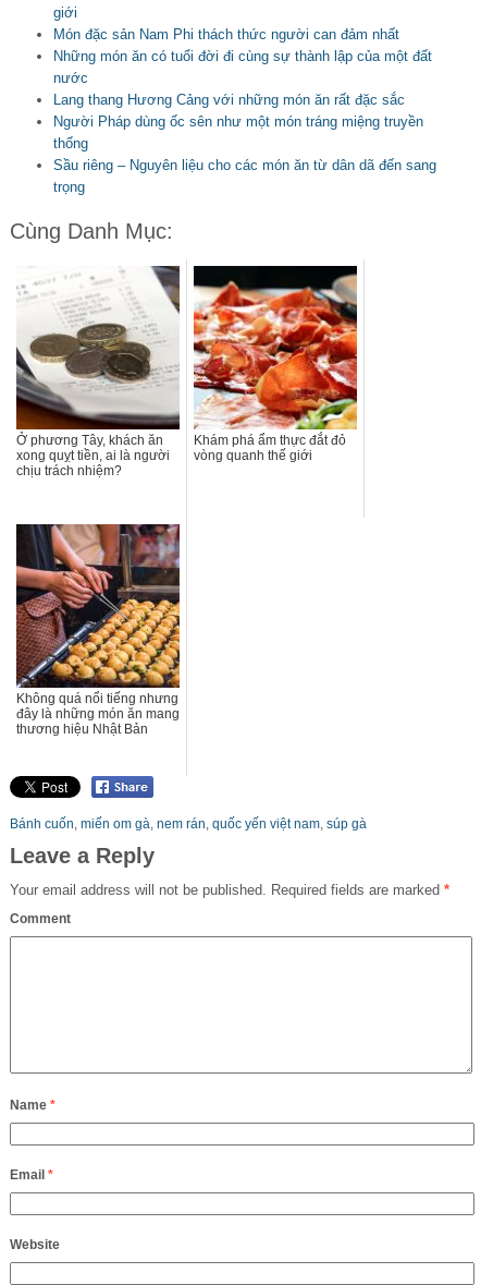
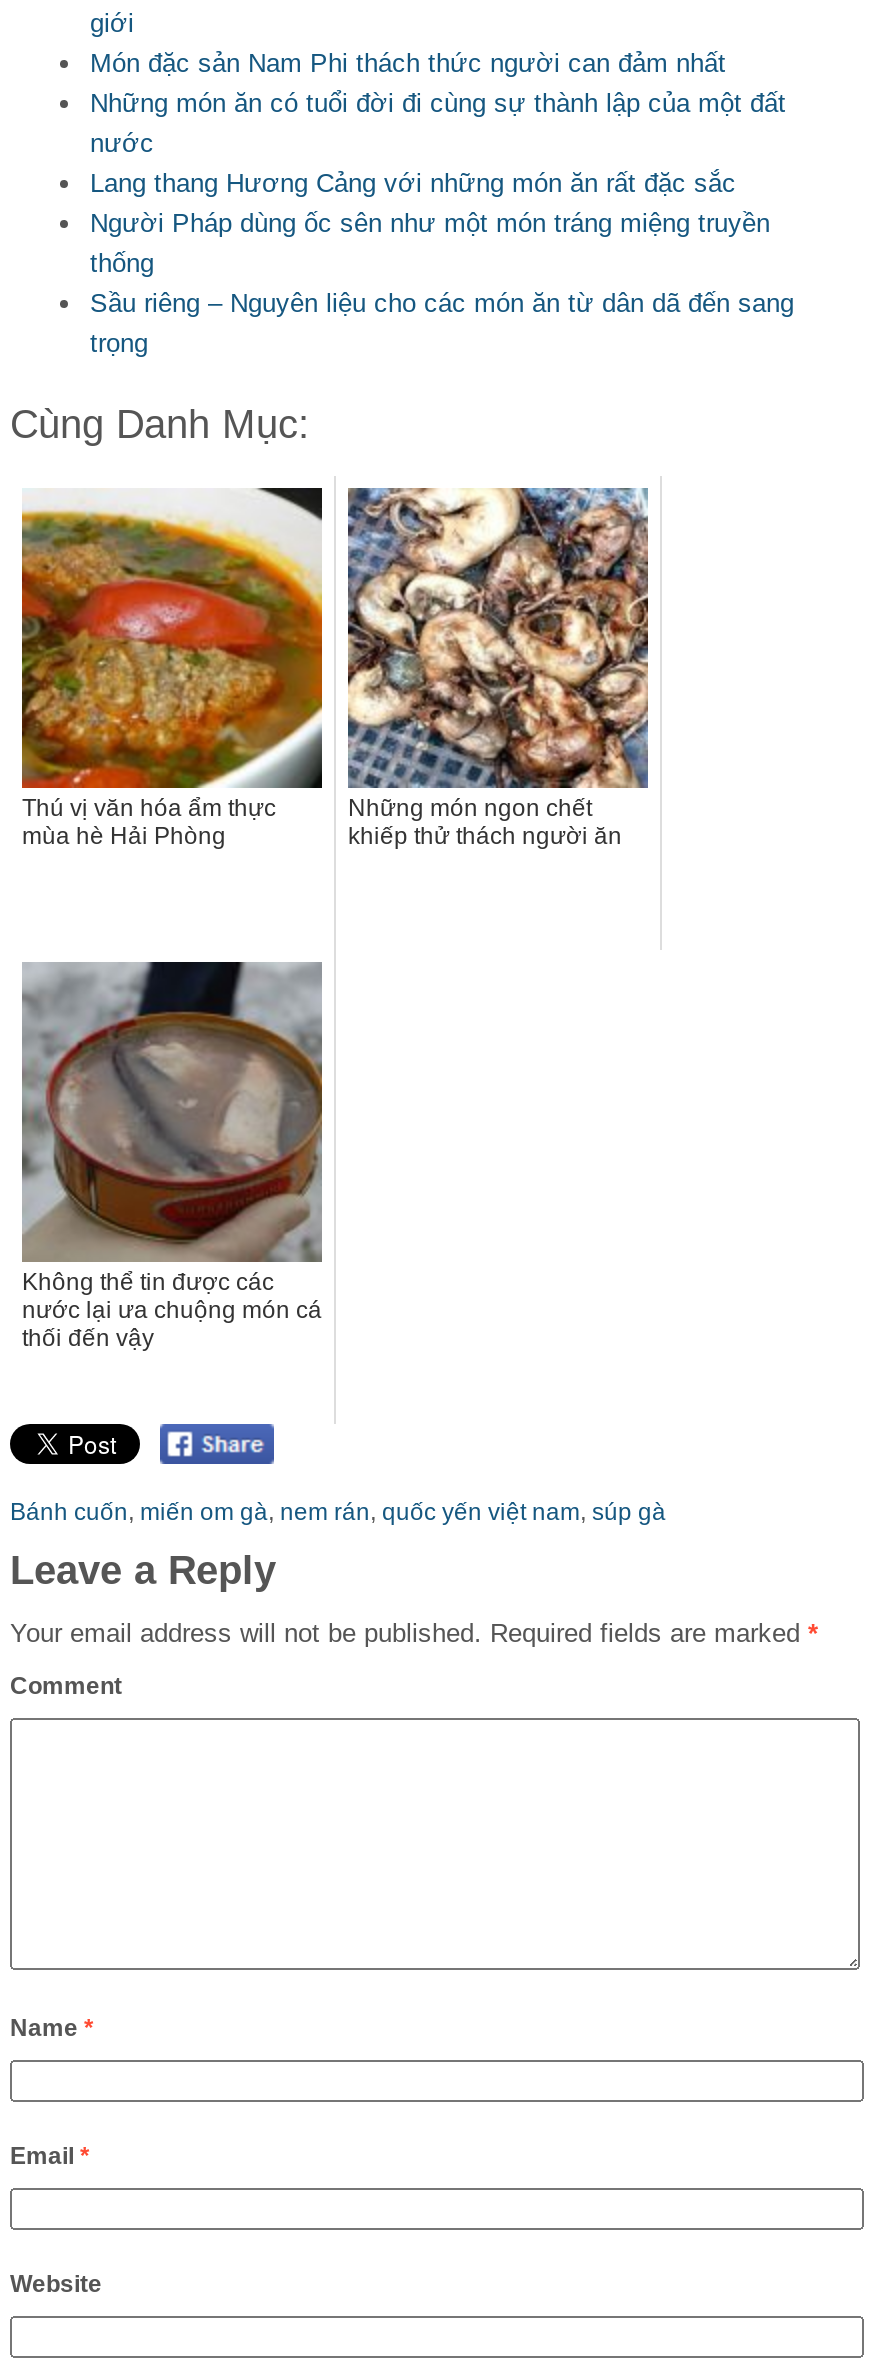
[15,265,181,478] [image] | Ở phương Tây, khách ăn | xong quỵt tiền, ai là người | chịu trách nhiệm? -> [20,486,324,849] [image] | Thú vị văn hóa ẩm thực | mùa hè Hải Phòng
[193,265,358,463] [image] | Khám phá ẩm thực đắt đỏ | vòng quanh thế giới -> [346,486,650,849] [image] | Những món ngon chết | khiếp thử thách người ăn
[15,523,181,736] [image] | Không quá nổi tiếng nhưng | đây là những món ăn mang | thương hiệu Nhật Bản -> [22,960,324,1351] [image] | Không thể tin được các | nước lại ưa chuộng món cá | thối đến vậy

